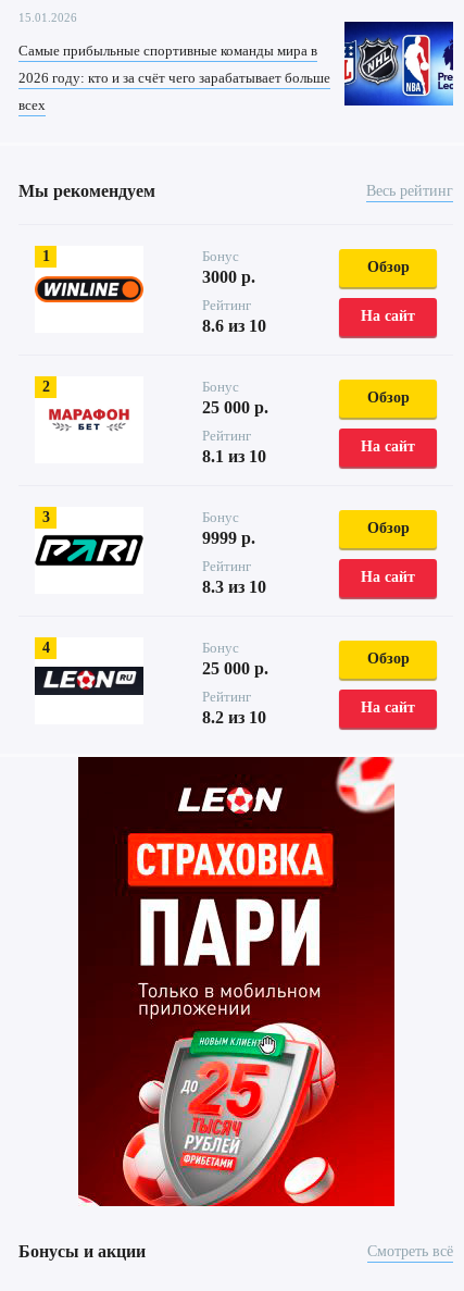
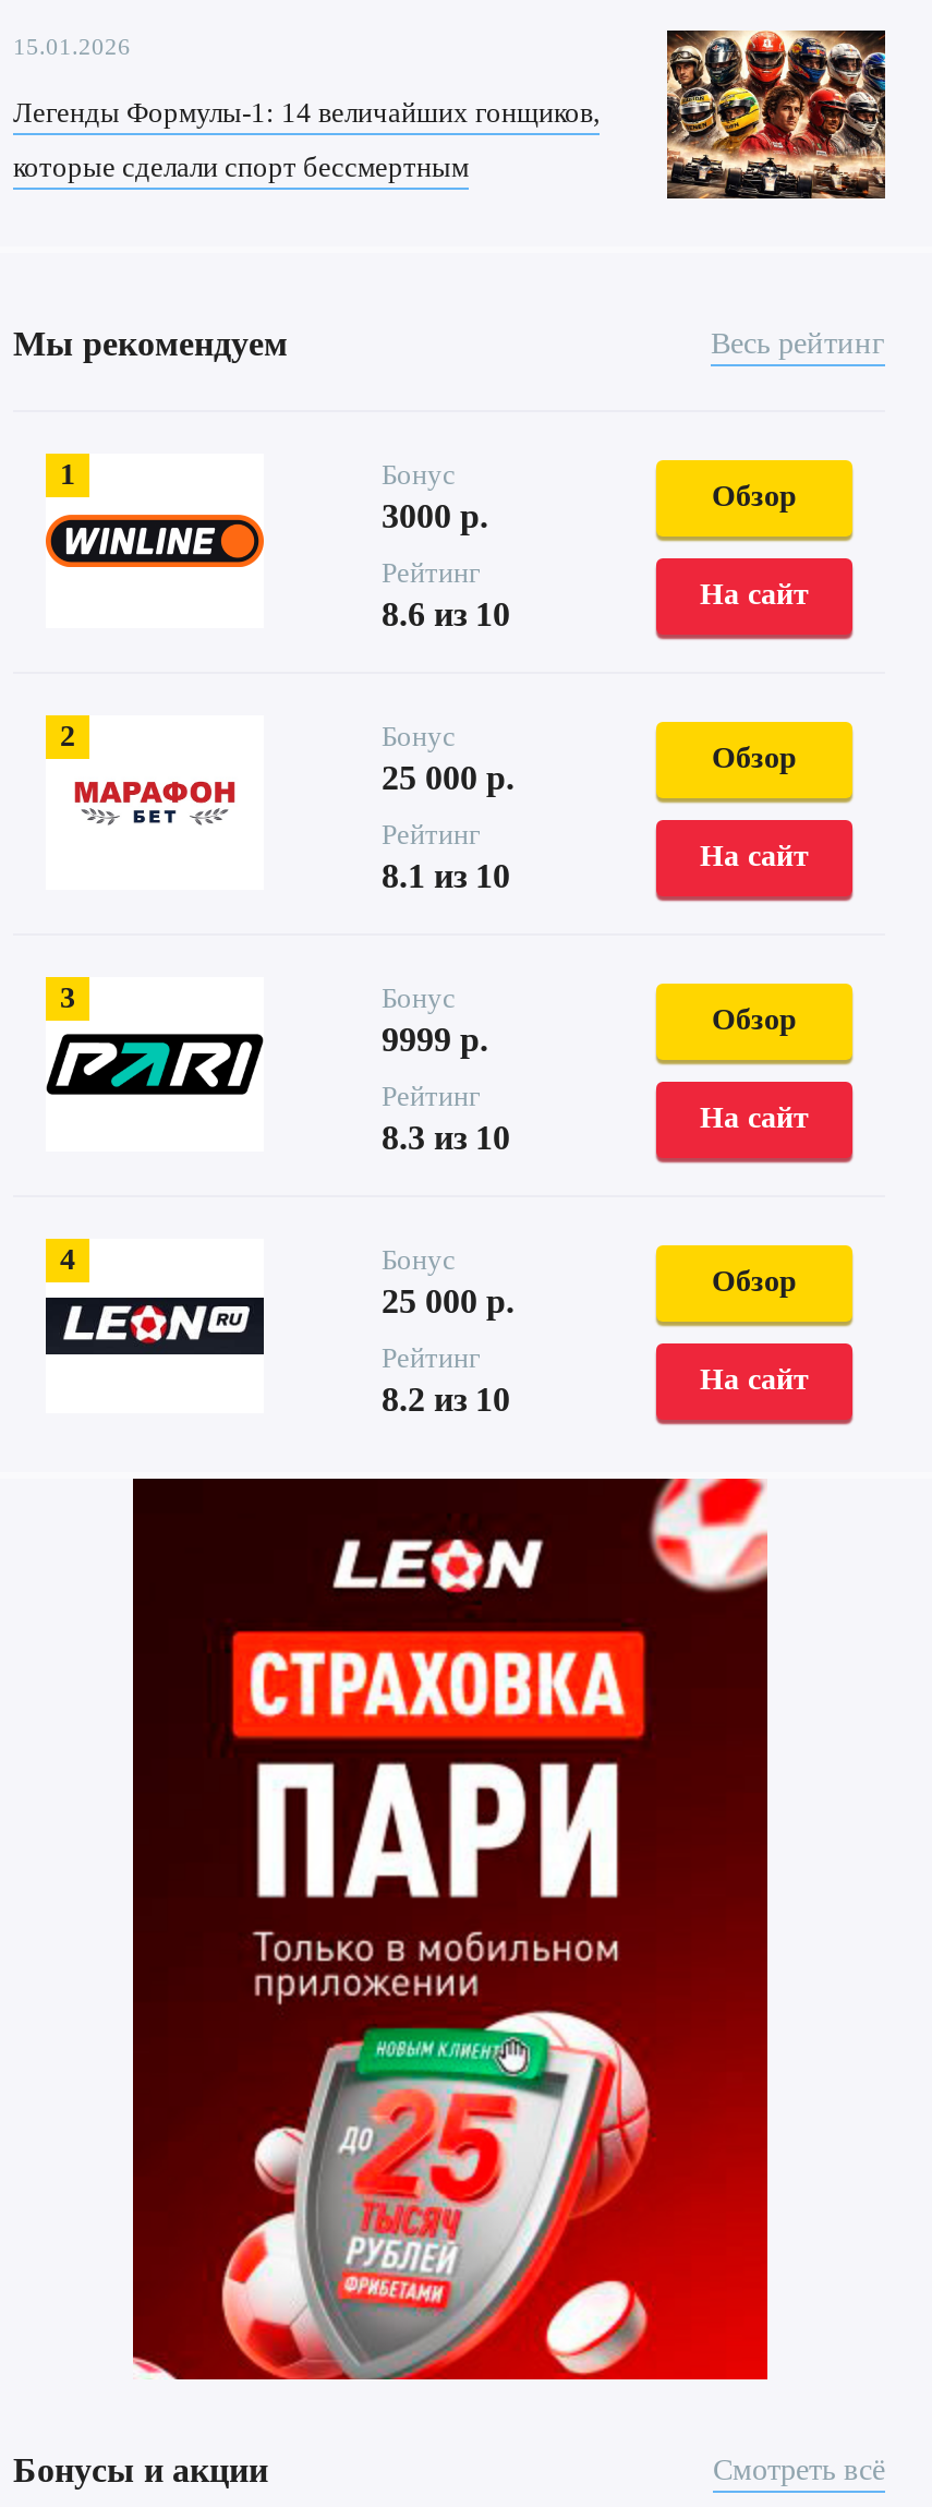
[18,10,454,113] [image] | Самые прибыльные спортивные команды мира в | 2026 году: кто и за счёт чего зарабатывает больше | всех -> [13,28,887,201] [image] | Легенды Формулы-1: 14 величайших гонщиков, | которые сделали спорт бессмертным

